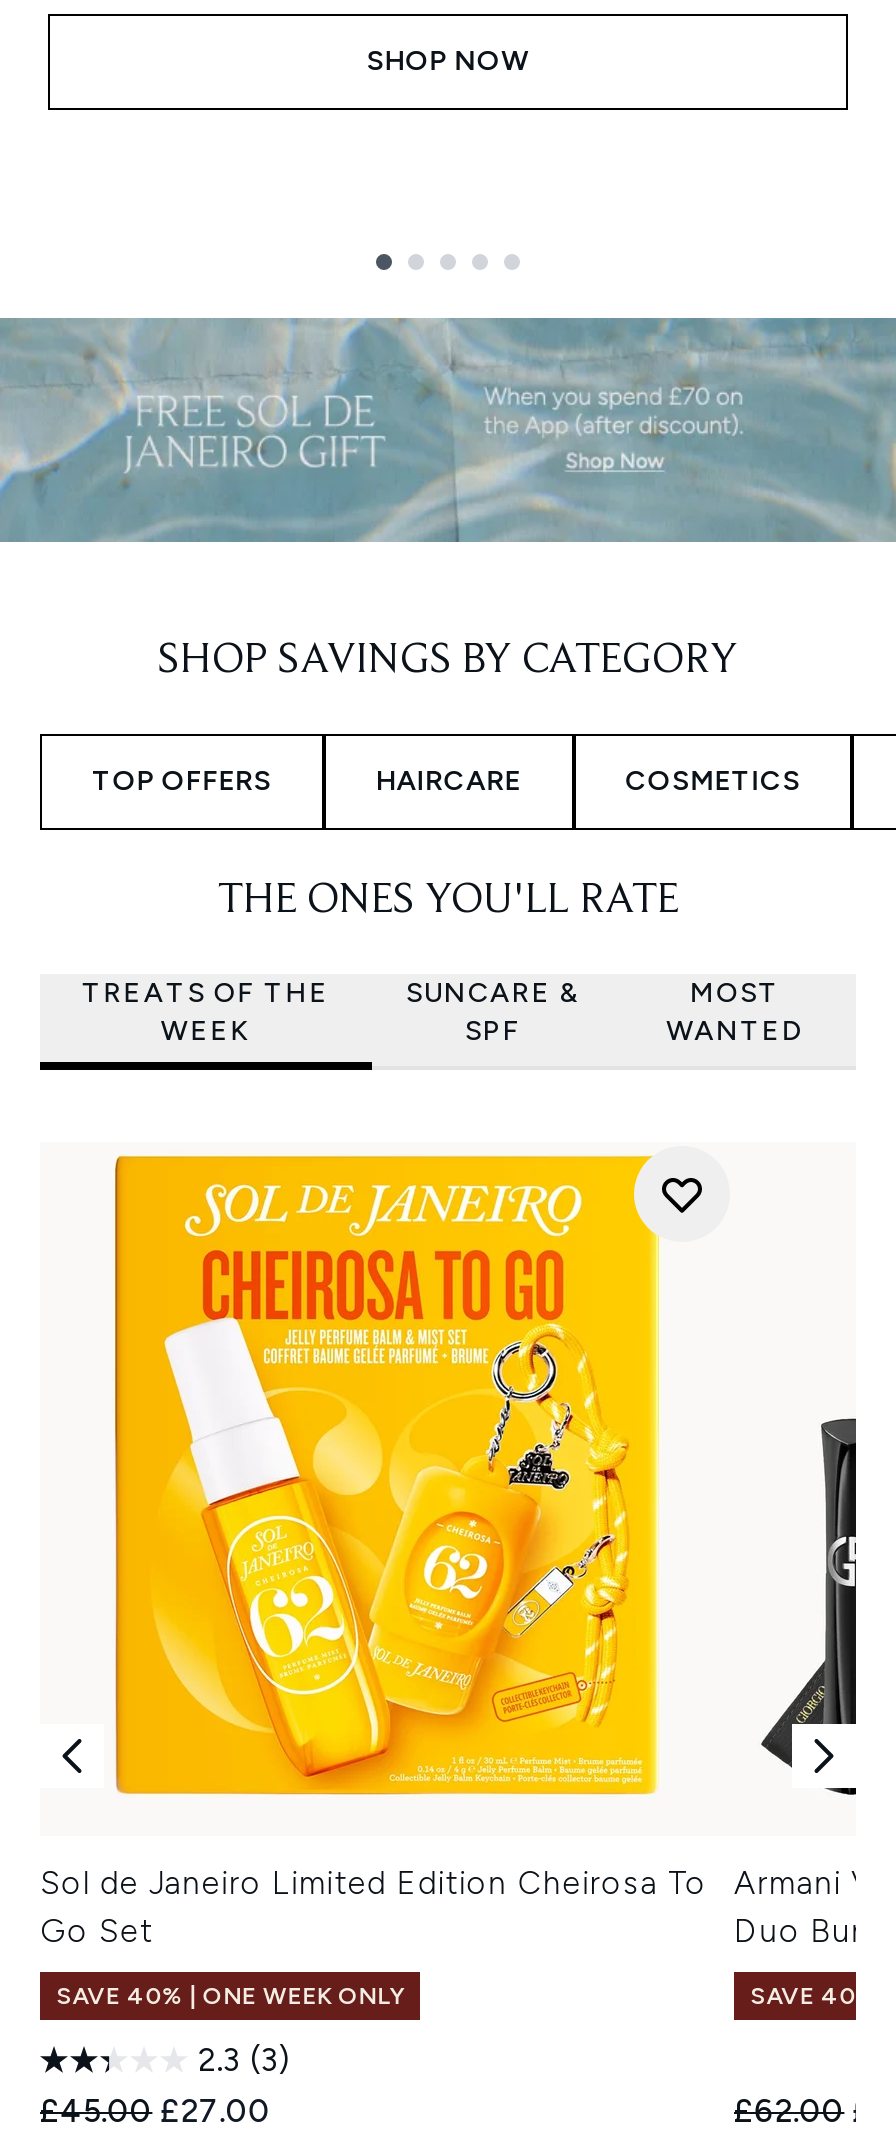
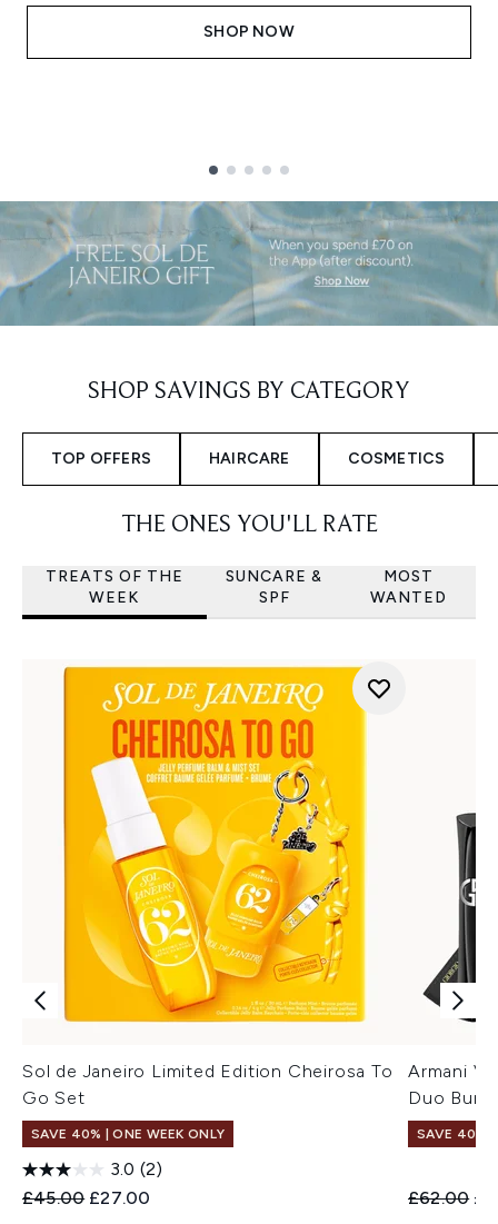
[198,2040,290,2078] 2.3 (3) -> [110,1159,162,1180] 3.0 (2)

